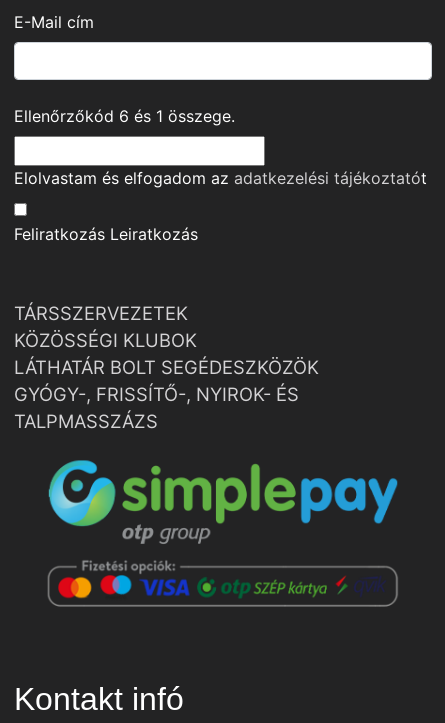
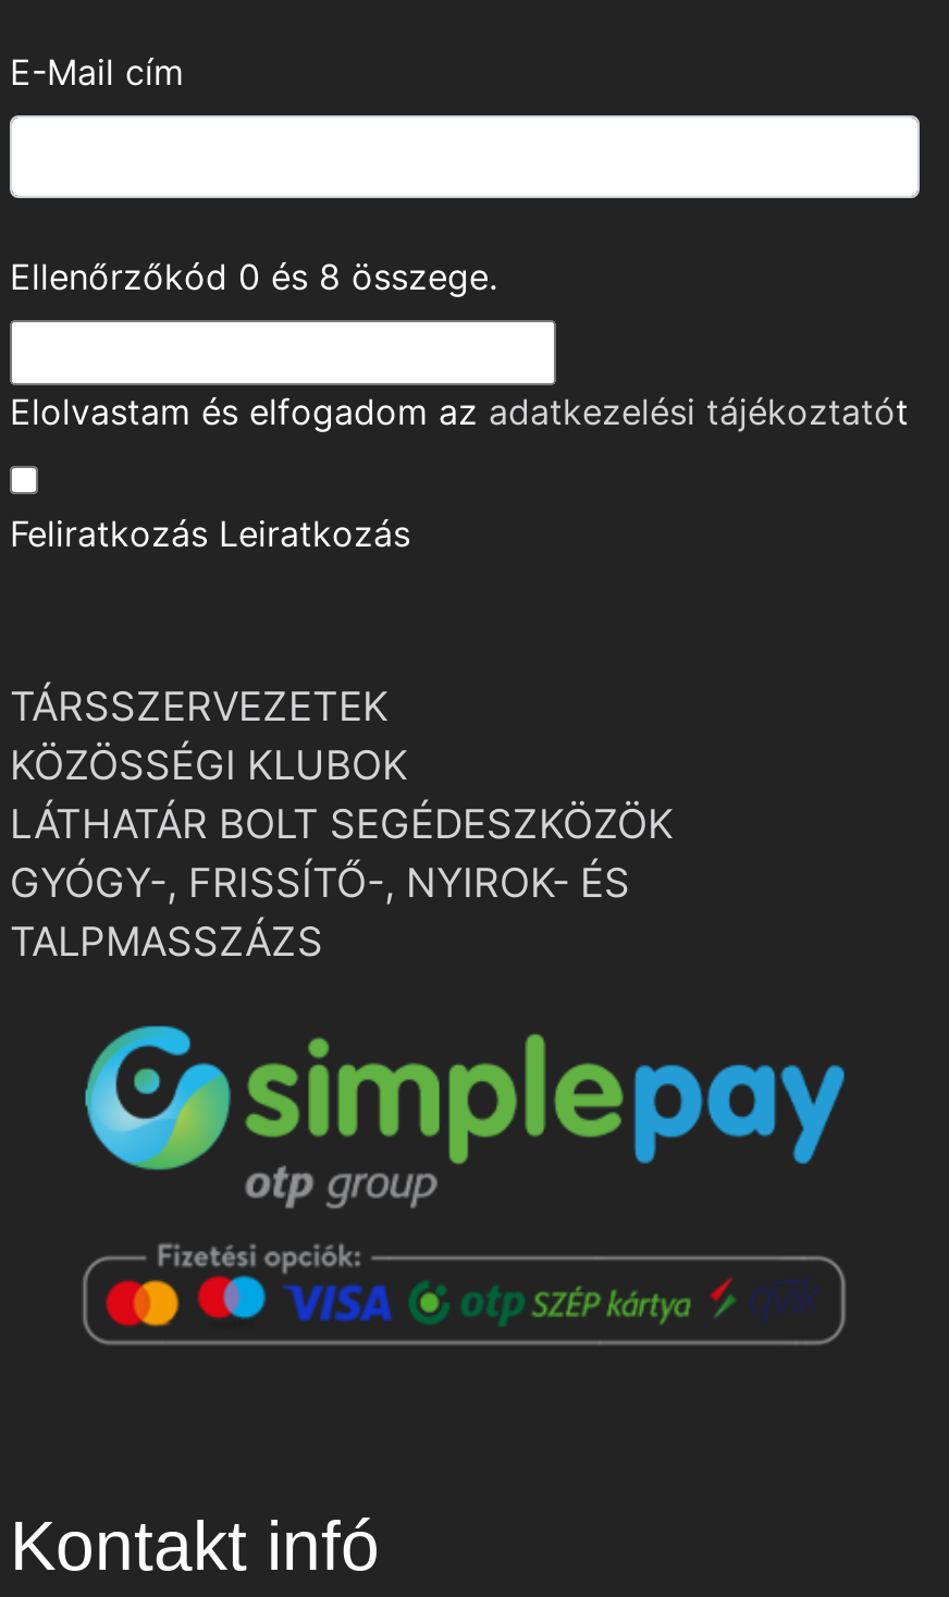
[14,106,235,126] Ellenőrzőkód 6 és 1 összege. -> [10,255,497,298] Ellenőrzőkód 0 és 8 összege.

